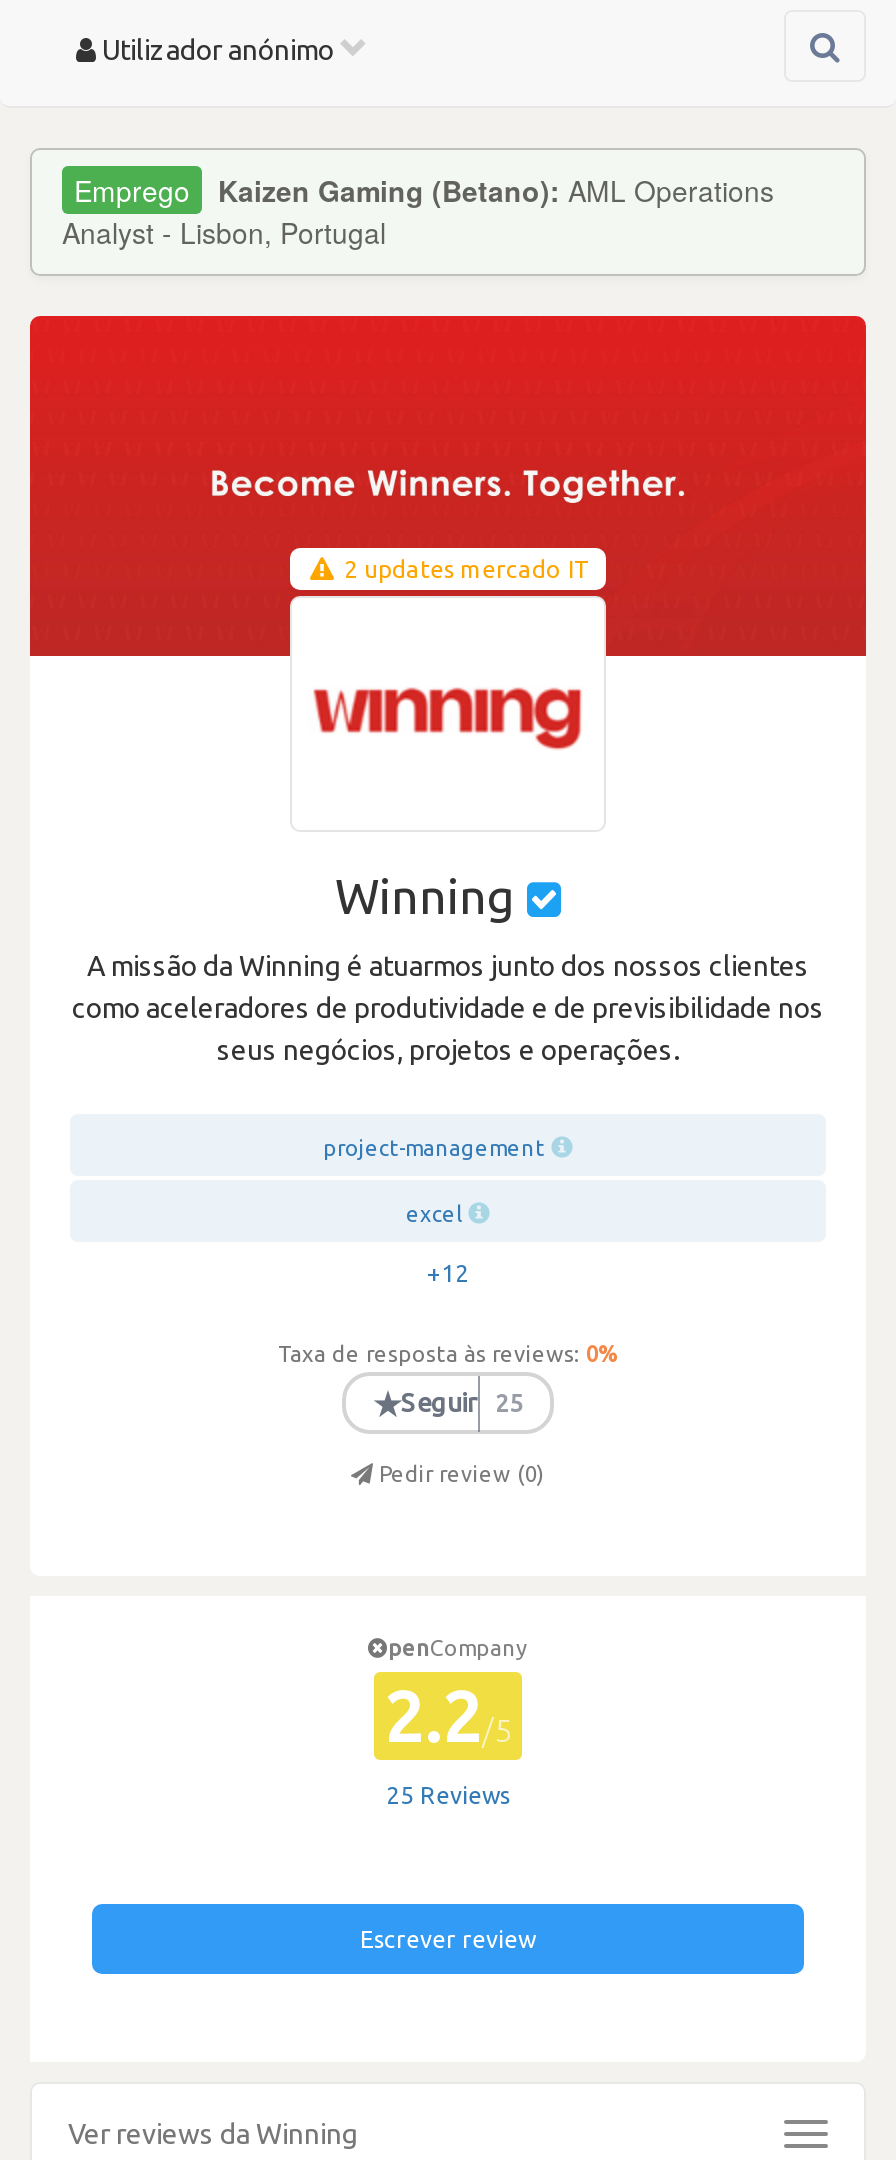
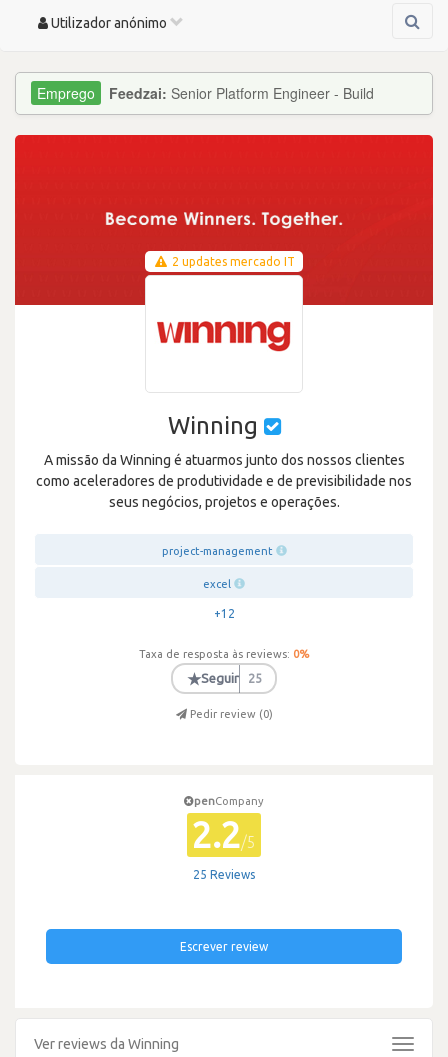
[62,170,774,252] Kaizen Gaming (Betano): AML Operations | Analyst - Lisbon, Portugal -> [109,83,374,103] Feedzai: Senior Platform Engineer - Build

